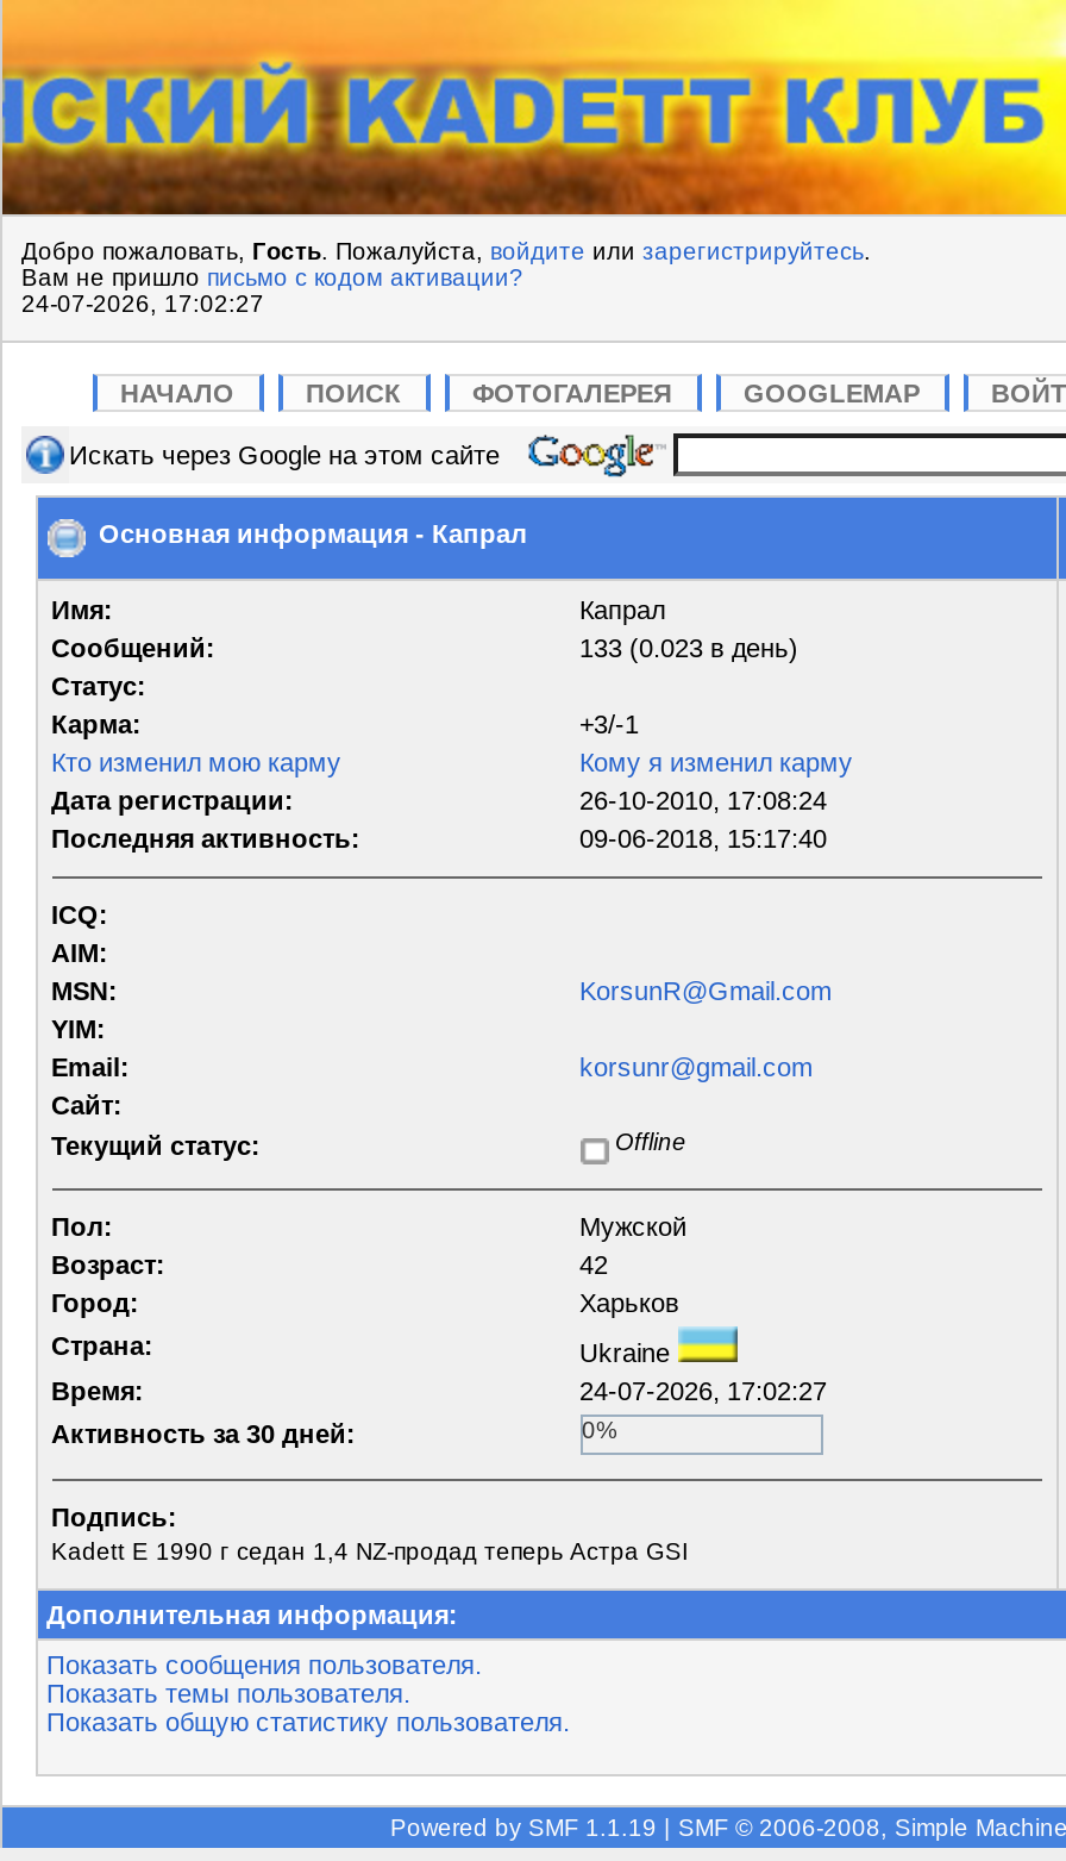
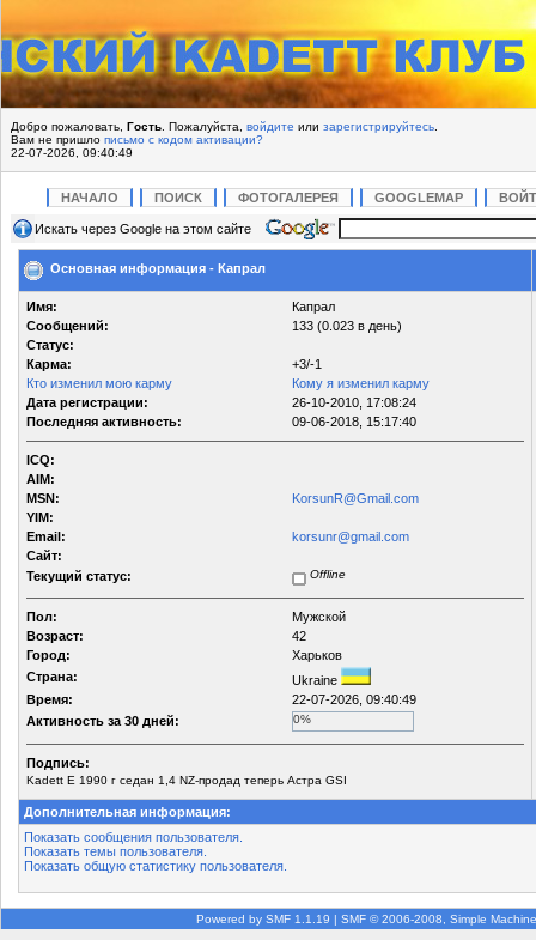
[21,291,264,317] 24-07-2026, 17:02:27 -> [11,146,133,159] 22-07-2026, 09:40:49
[579,1376,827,1405] 24-07-2026, 17:02:27 -> [291,692,416,706] 22-07-2026, 09:40:49

